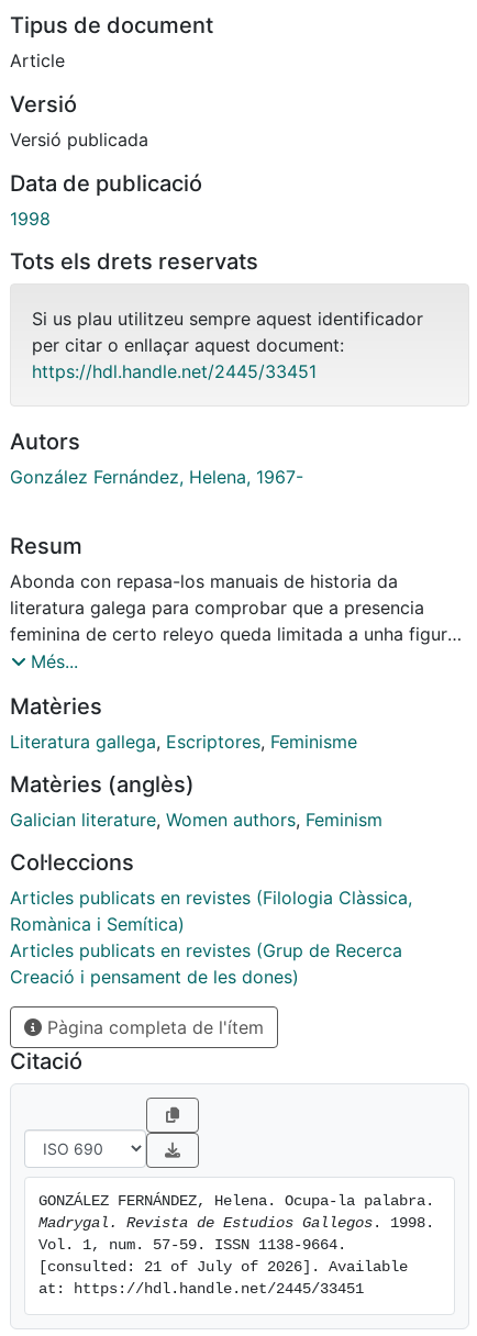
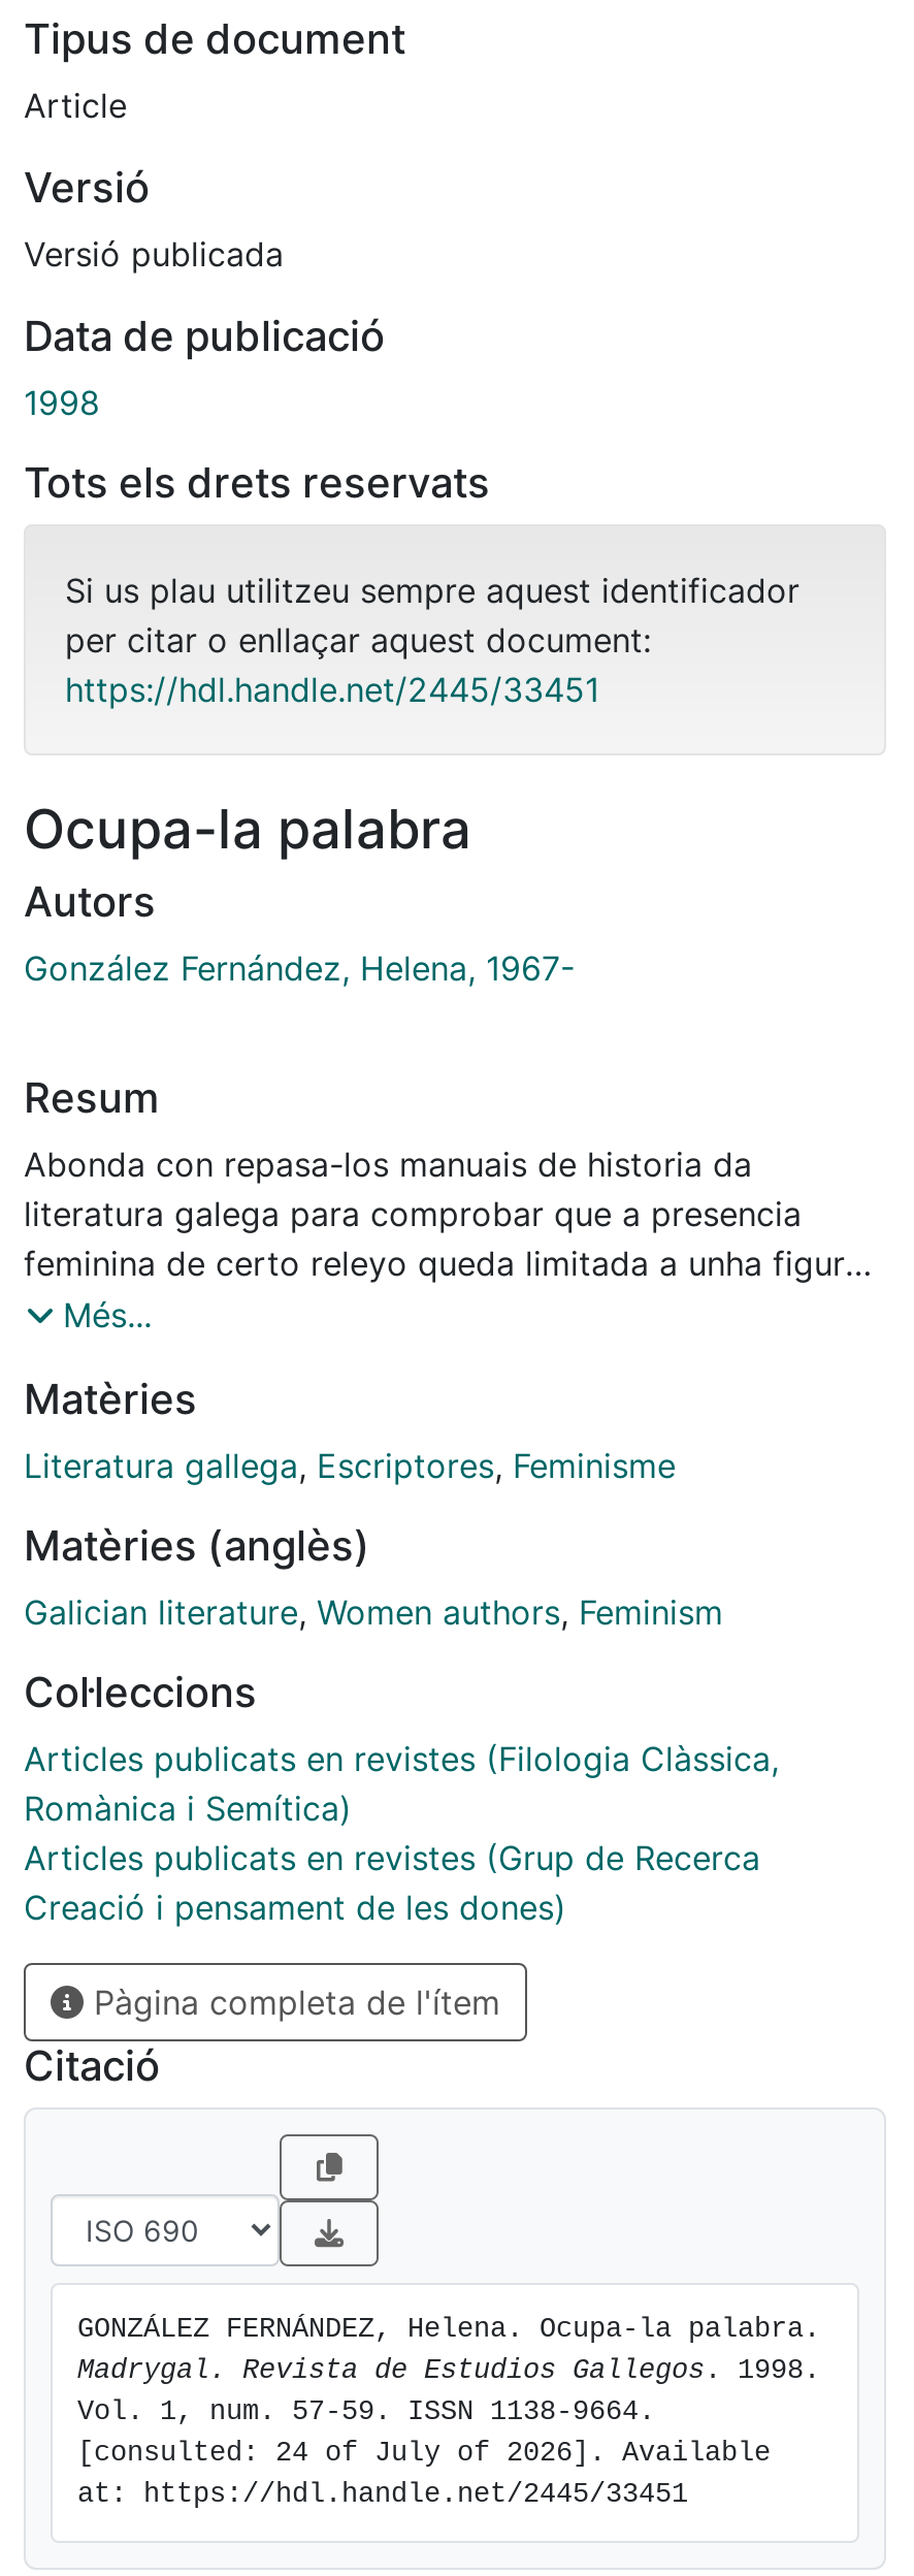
none -> [24,796,471,860] Ocupa-la palabra
[38,1260,408,1276] [consulted: 21 of July of 2026]. Available -> [77,2439,771,2469] [consulted: 24 of July of 2026]. Available

